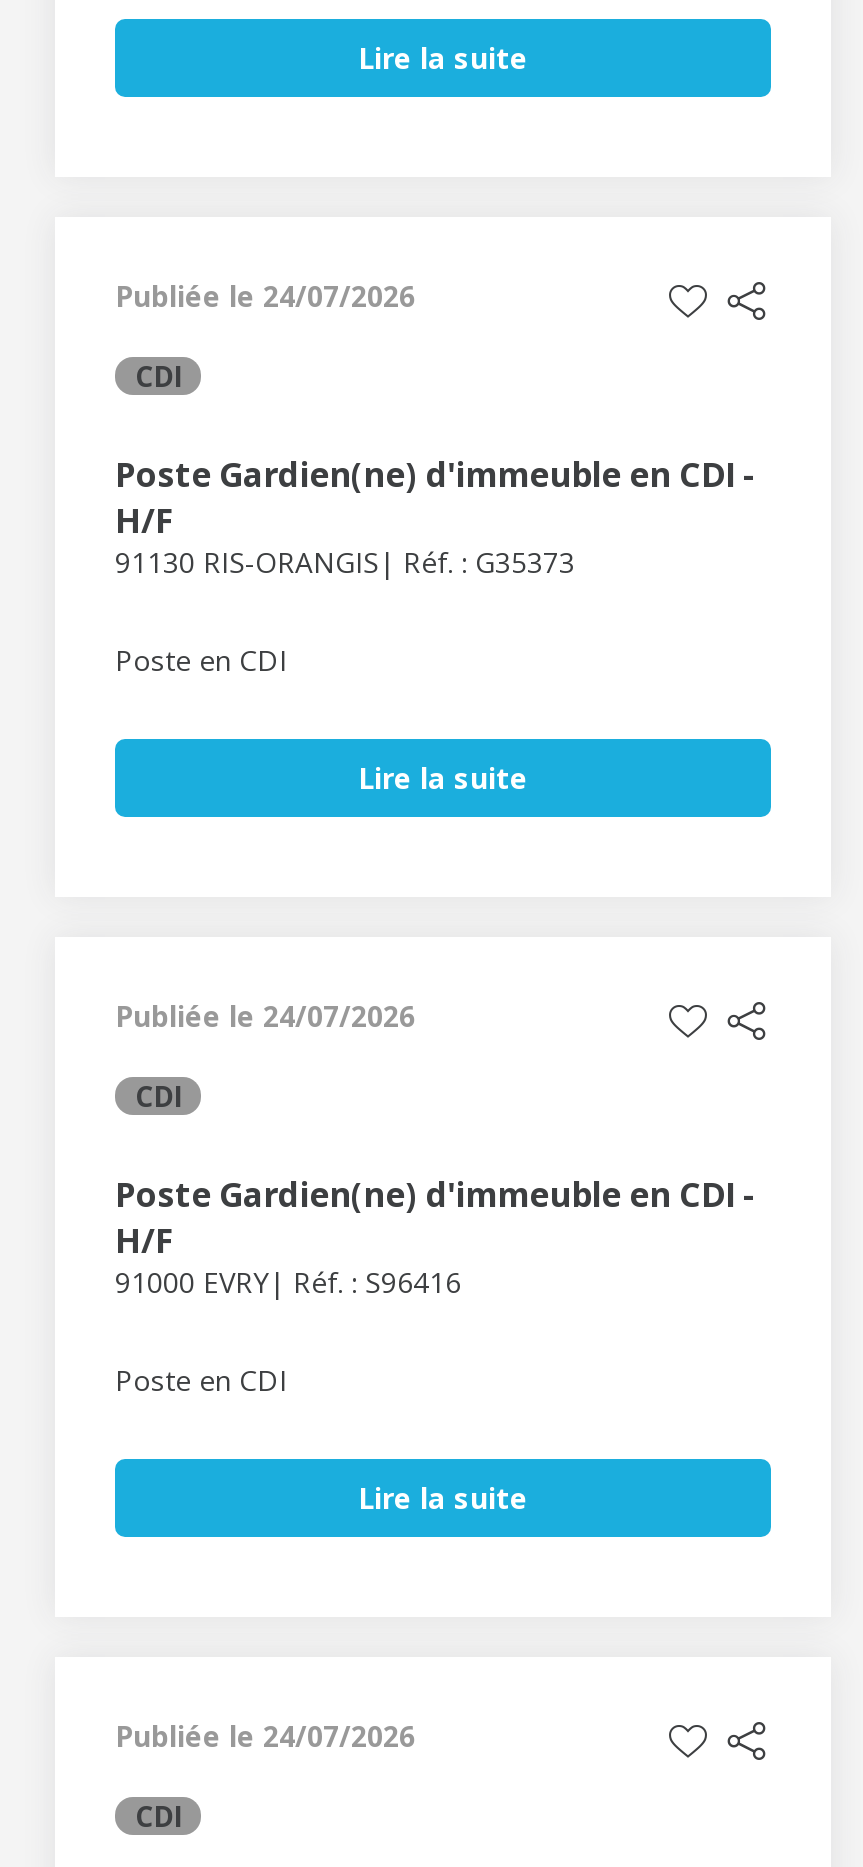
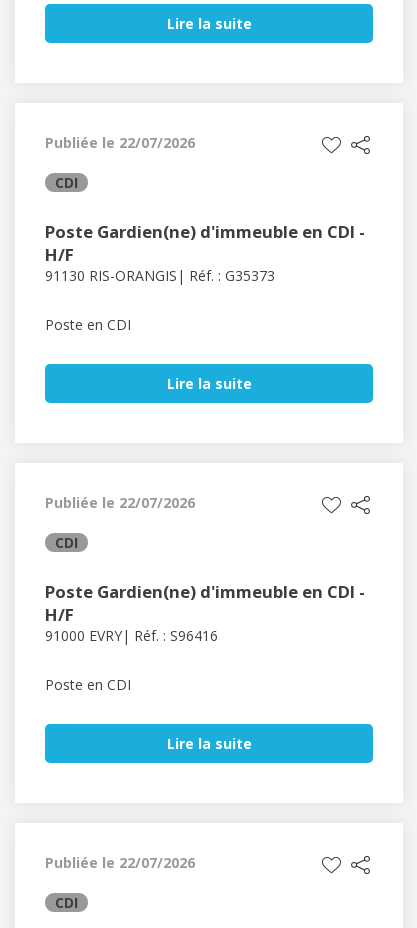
[115,277,415,315] Publiée le 24/07/2026 -> [45,133,195,152] Publiée le 22/07/2026
[115,997,415,1035] Publiée le 24/07/2026 -> [45,493,195,512] Publiée le 22/07/2026
[115,1717,415,1755] Publiée le 24/07/2026 -> [45,853,195,872] Publiée le 22/07/2026

